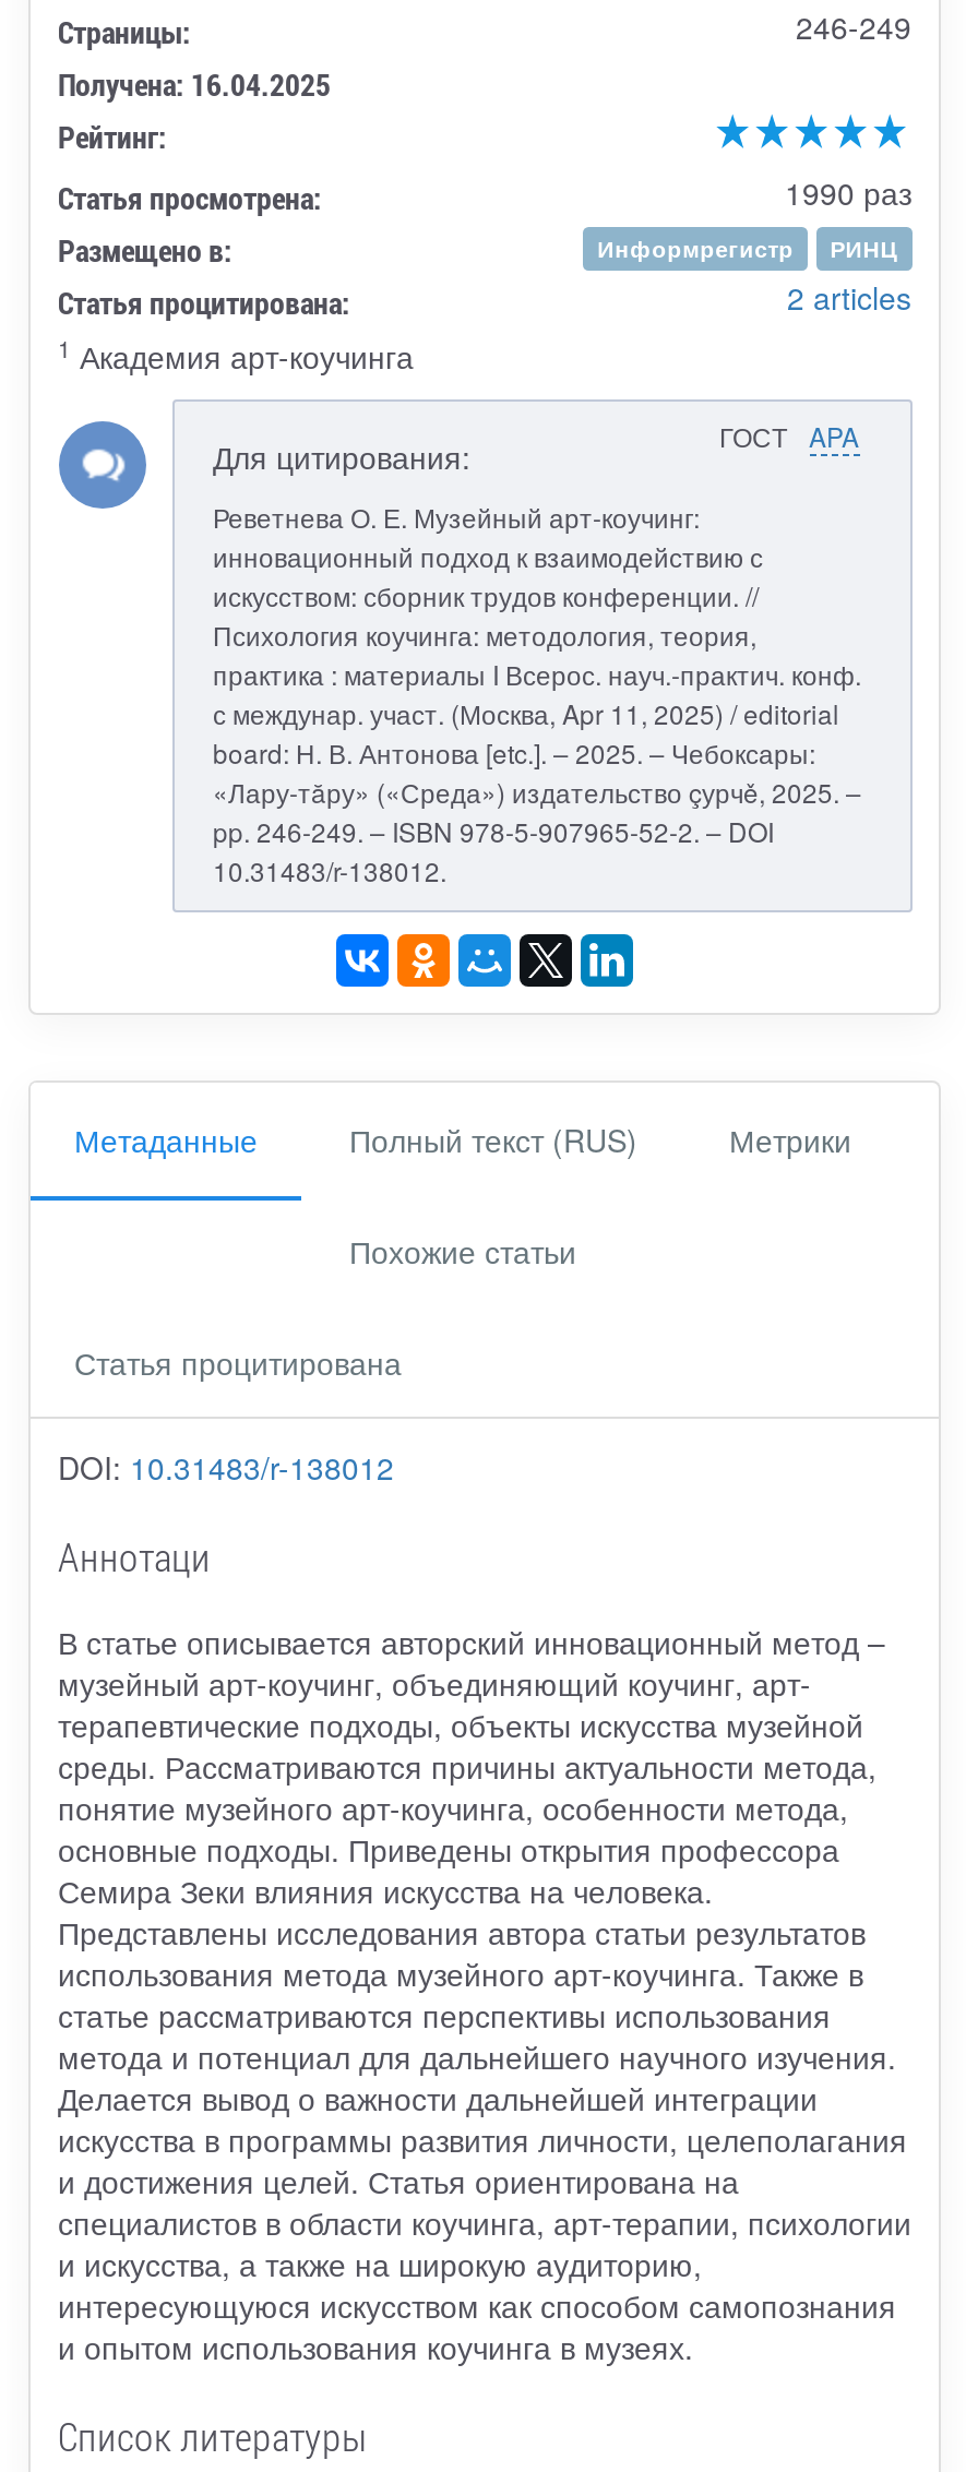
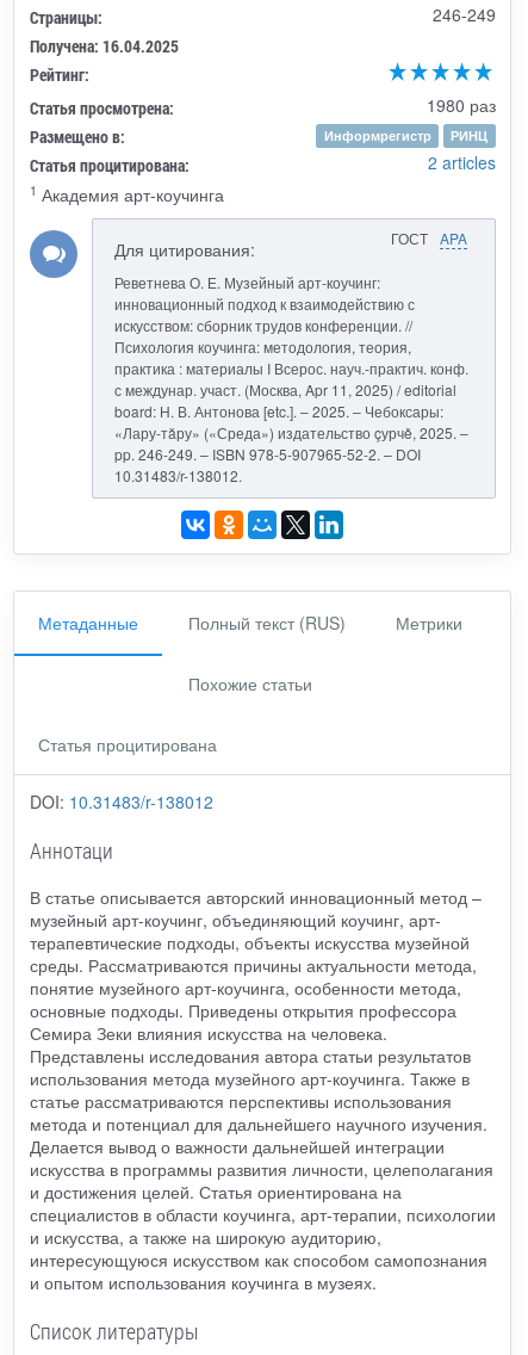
[785,170,911,214] 1990 раз -> [426,93,495,117] 1980 раз

